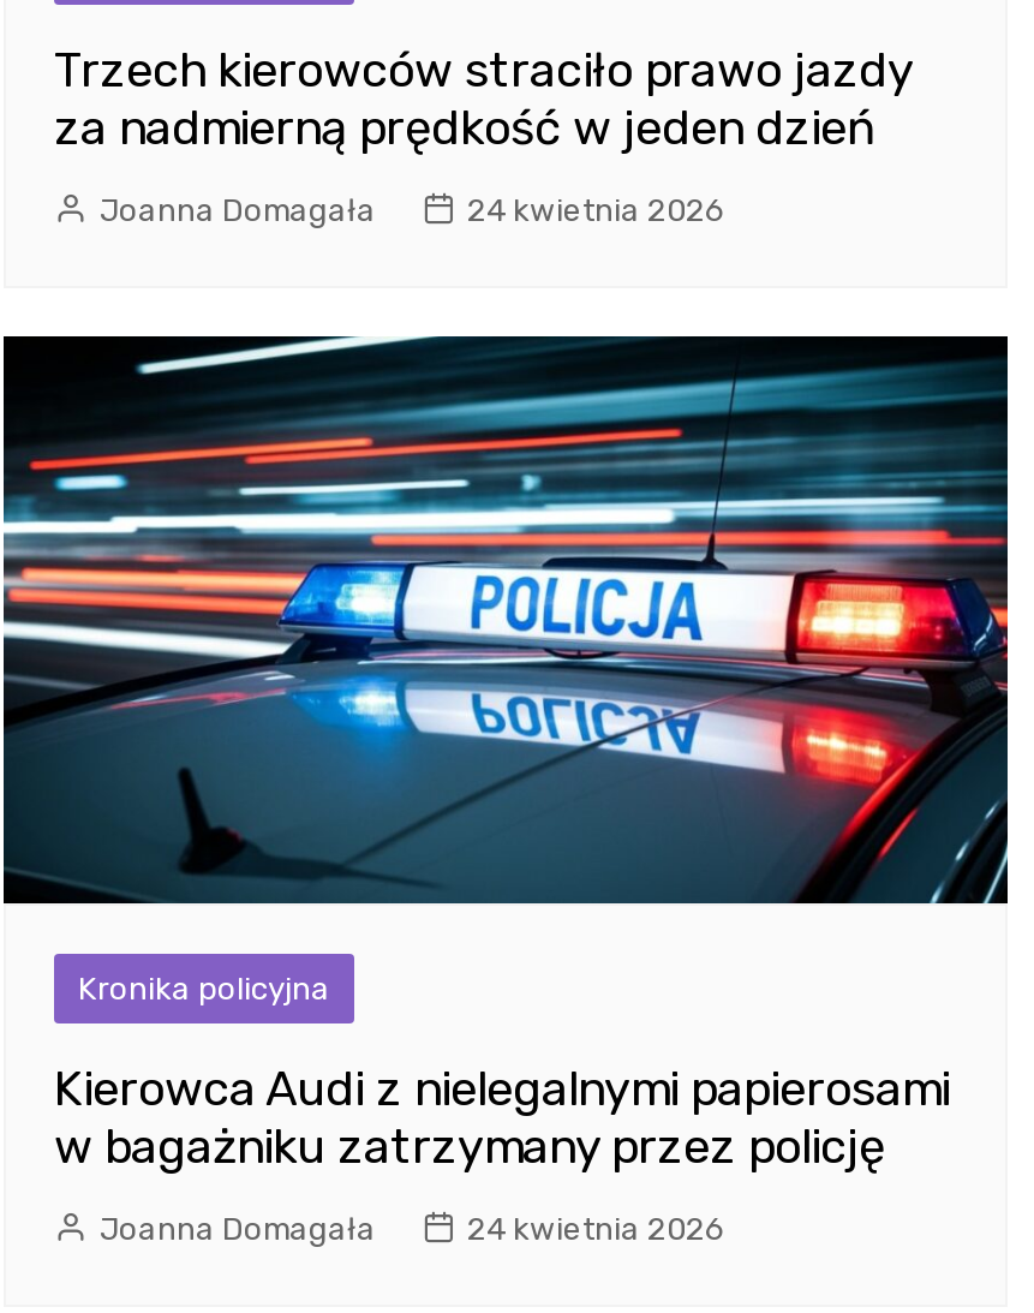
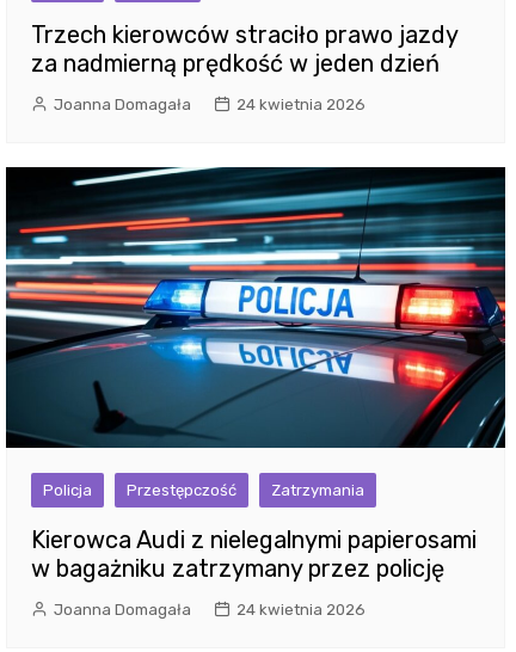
[78,970,330,1006] Kronika policyjna -> [43,482,364,500] Policja | Przestępczość | Zatrzymania

